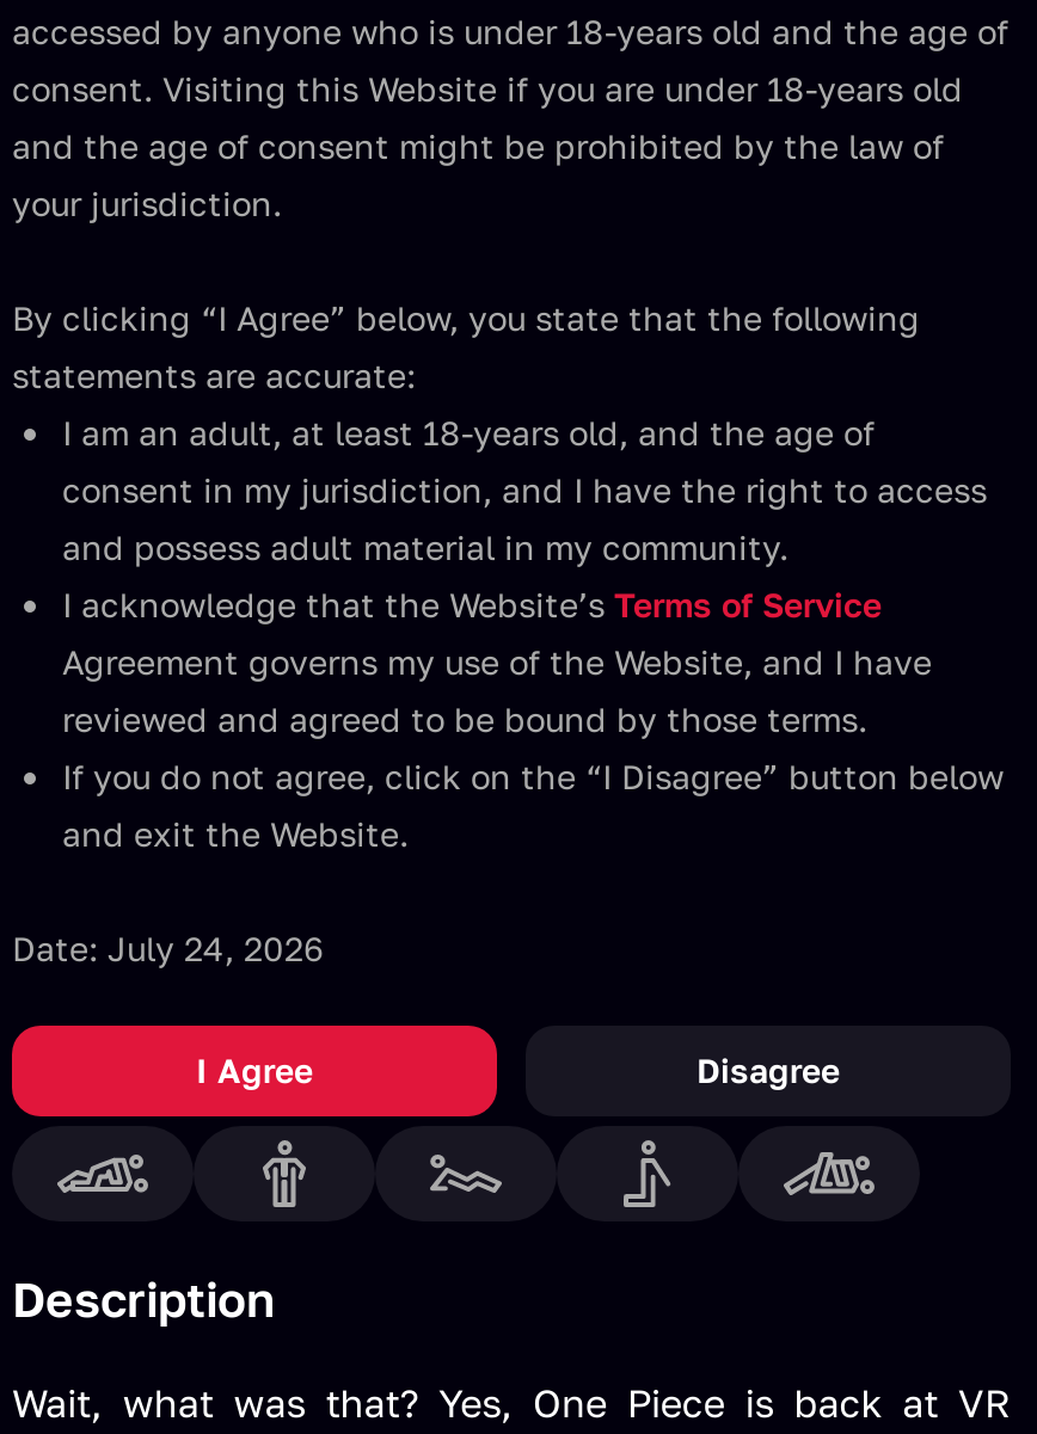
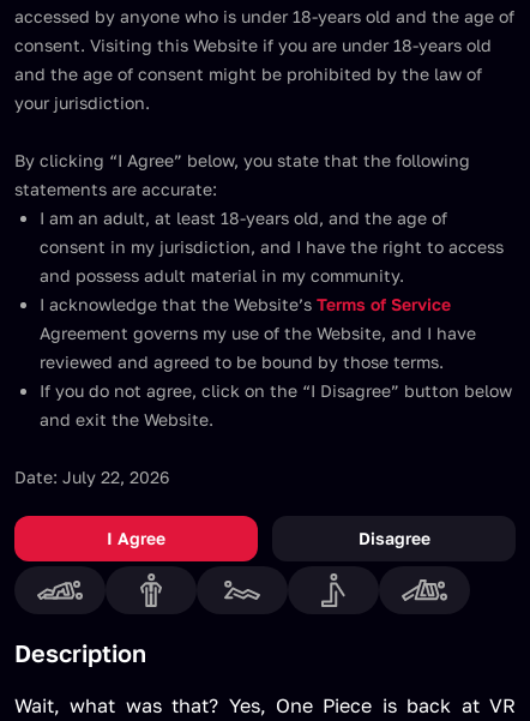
[12,928,323,968] Date: July 24, 2026 -> [14,467,169,487] Date: July 22, 2026

